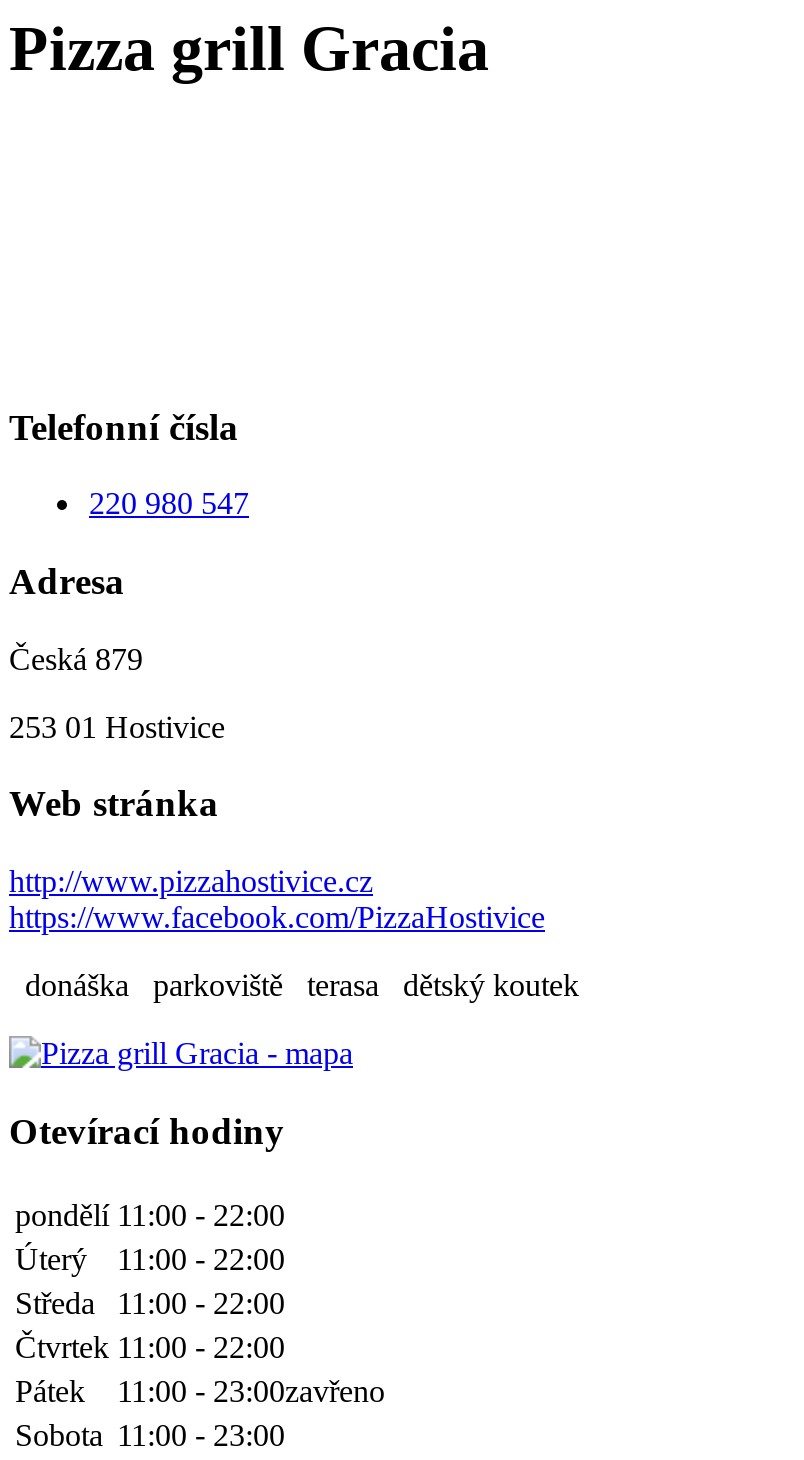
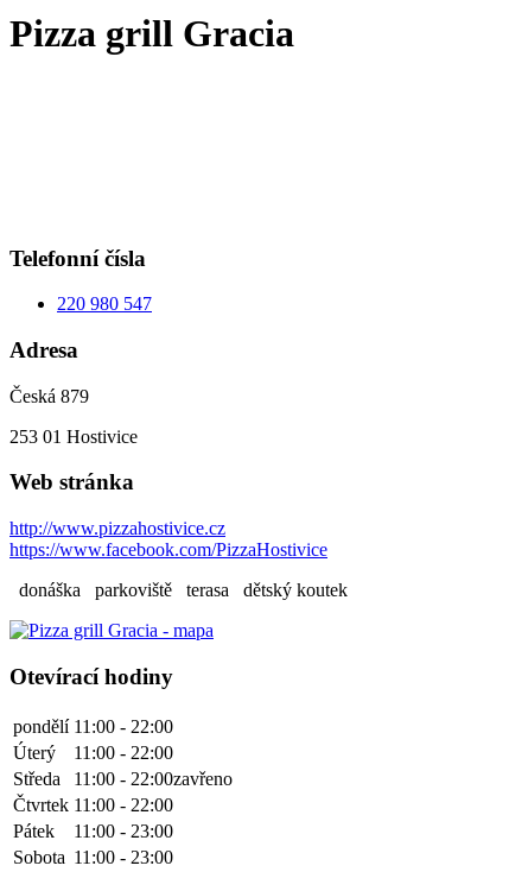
[15,1285,285,1319] Středa 11:00 - 22:00 -> [13,768,233,788] Středa 11:00 - 22:00zavřeno
[15,1373,385,1407] Pátek 11:00 - 23:00zavřeno -> [13,820,173,841] Pátek 11:00 - 23:00

